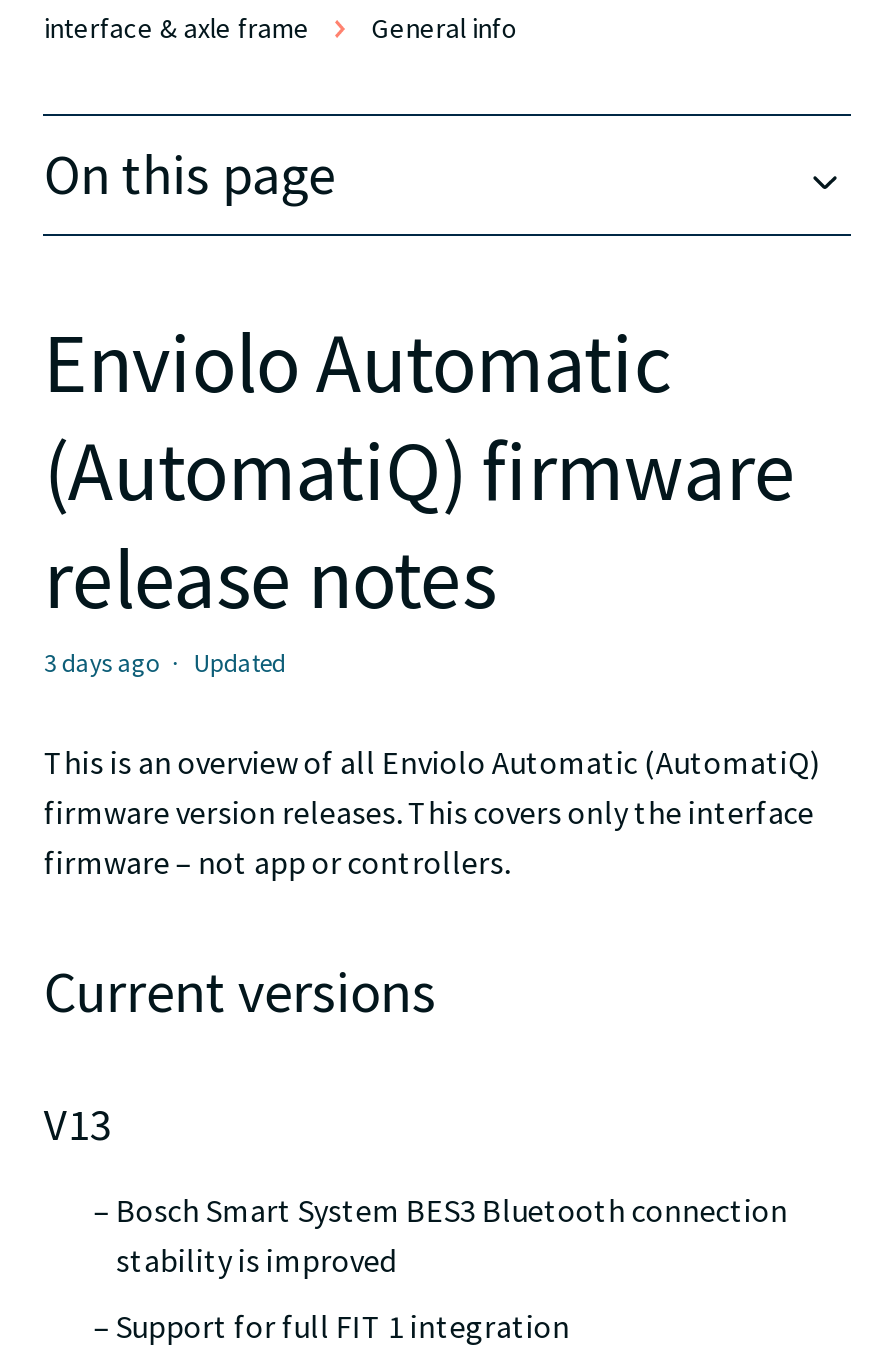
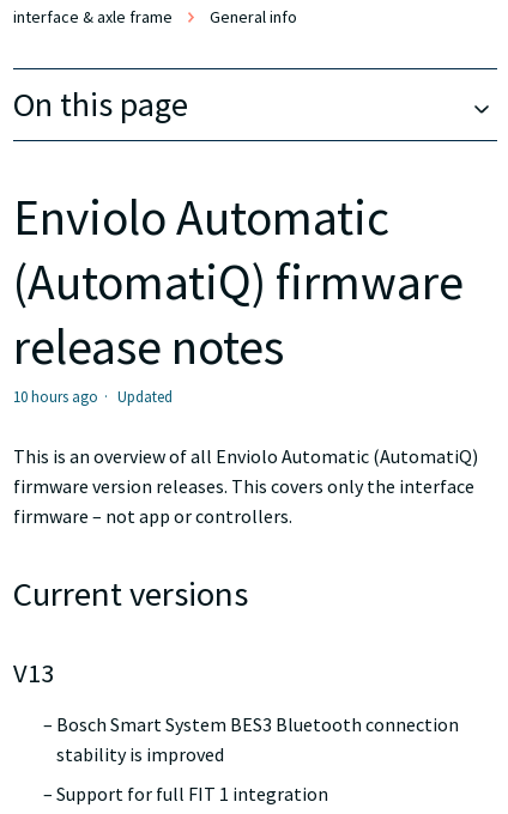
[44,645,286,679] 3 days ago Updated -> [14,386,173,407] 10 hours ago Updated

